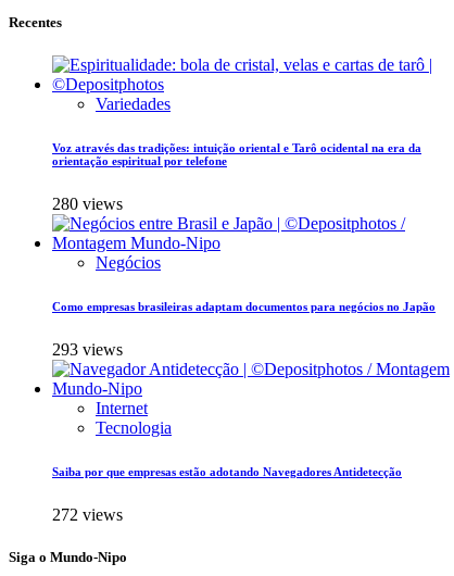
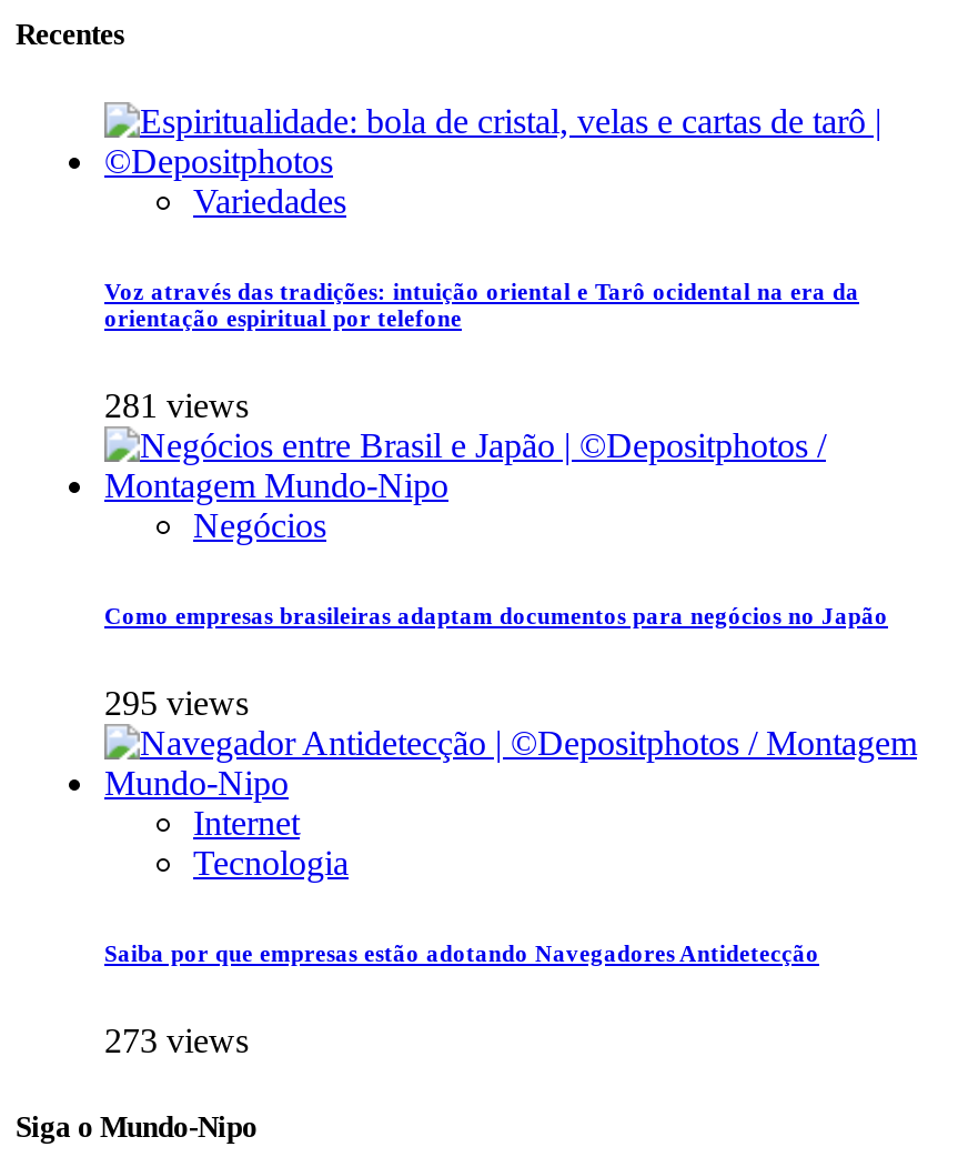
[52,195,123,213] 280 views -> [104,387,249,425] 281 views
[52,340,123,359] 293 views -> [104,685,249,722] 295 views
[52,506,123,524] 272 views -> [104,1022,249,1060] 273 views

